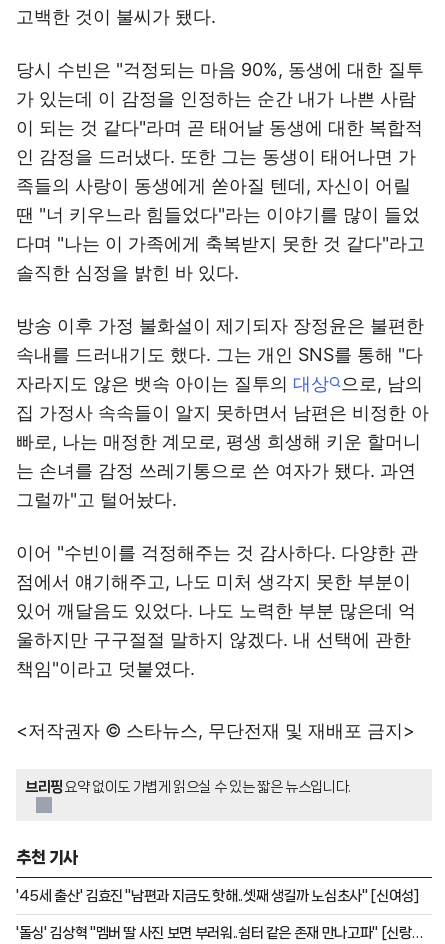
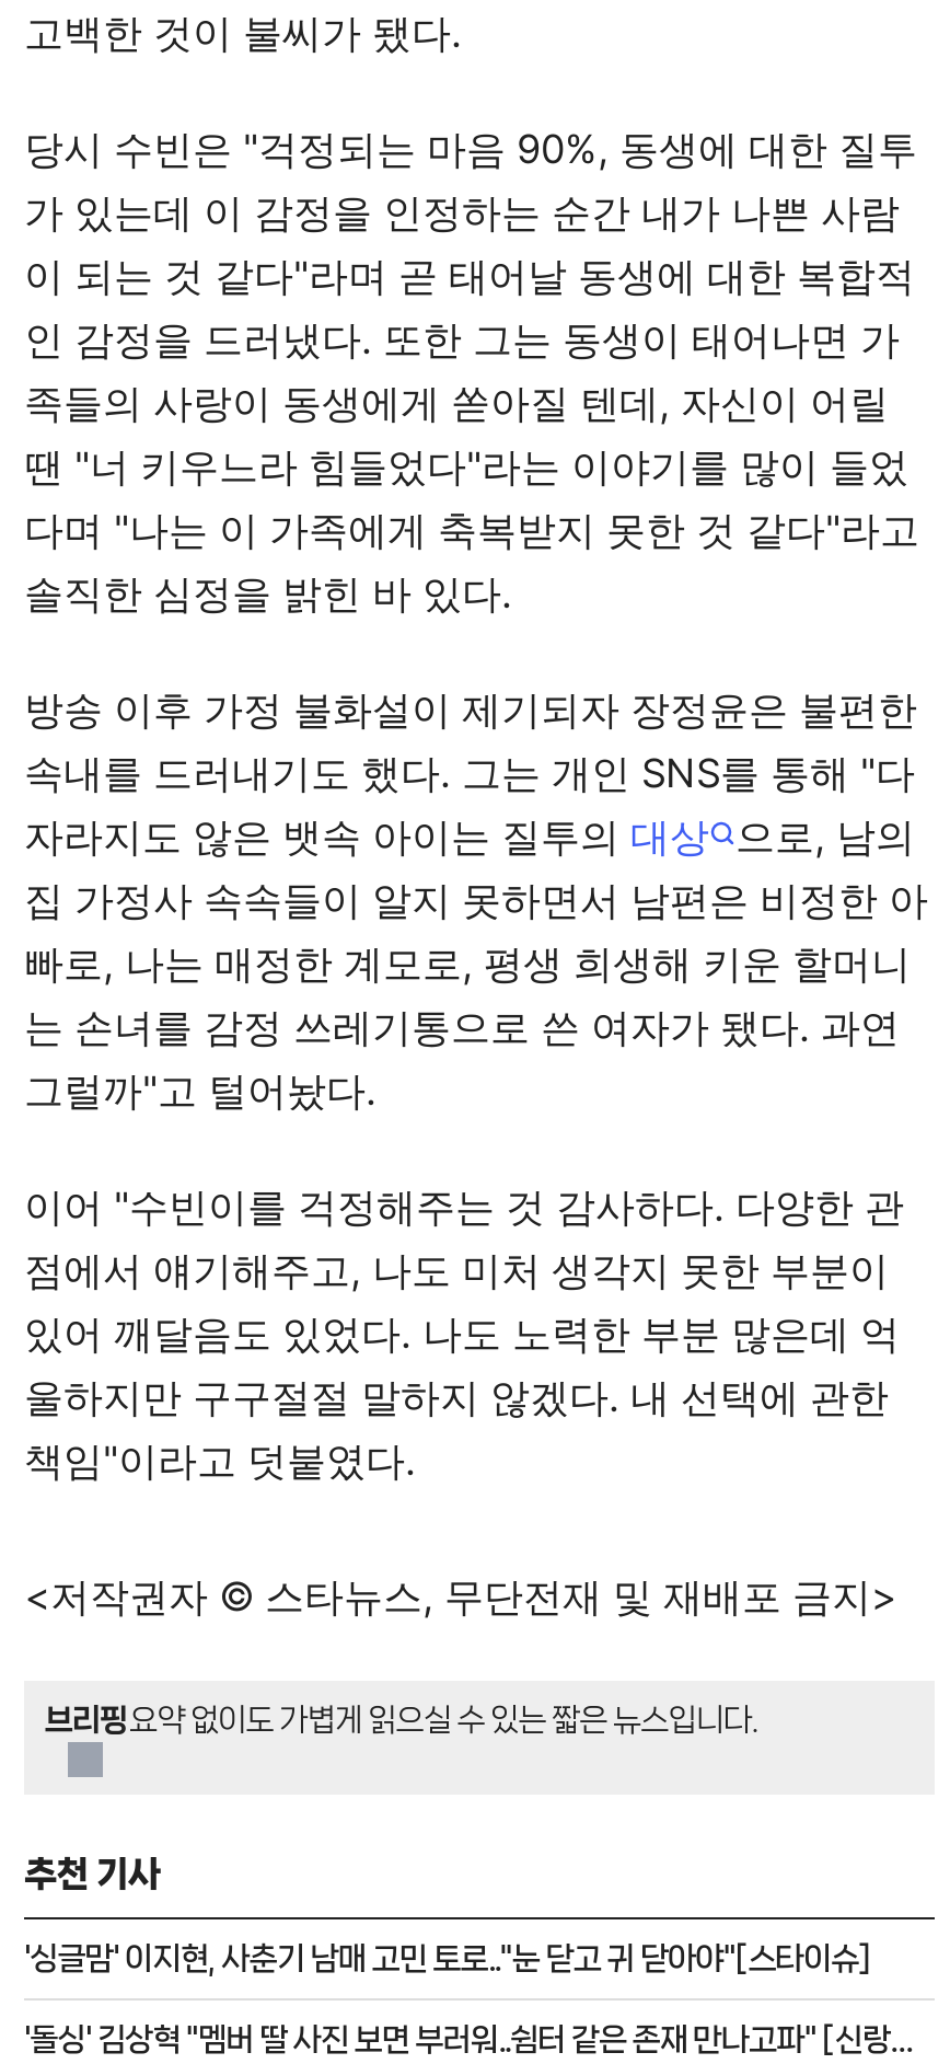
[16,888,419,904] '45세 출산' 김효진 "남편과 지금도 핫해..셋째 생길까 노심초사" [신여성] -> [24,1941,869,1976] '싱글맘' 이지현, 사춘기 남매 고민 토로.."눈 닫고 귀 닫아야"[스타이슈]

